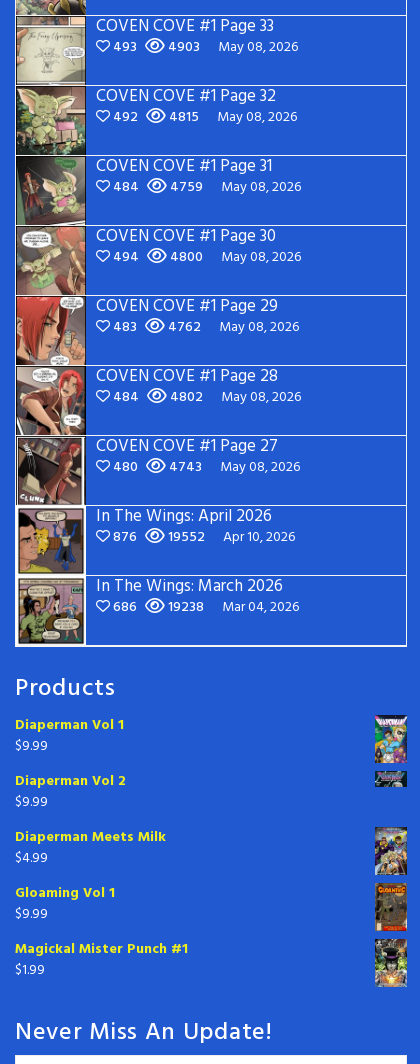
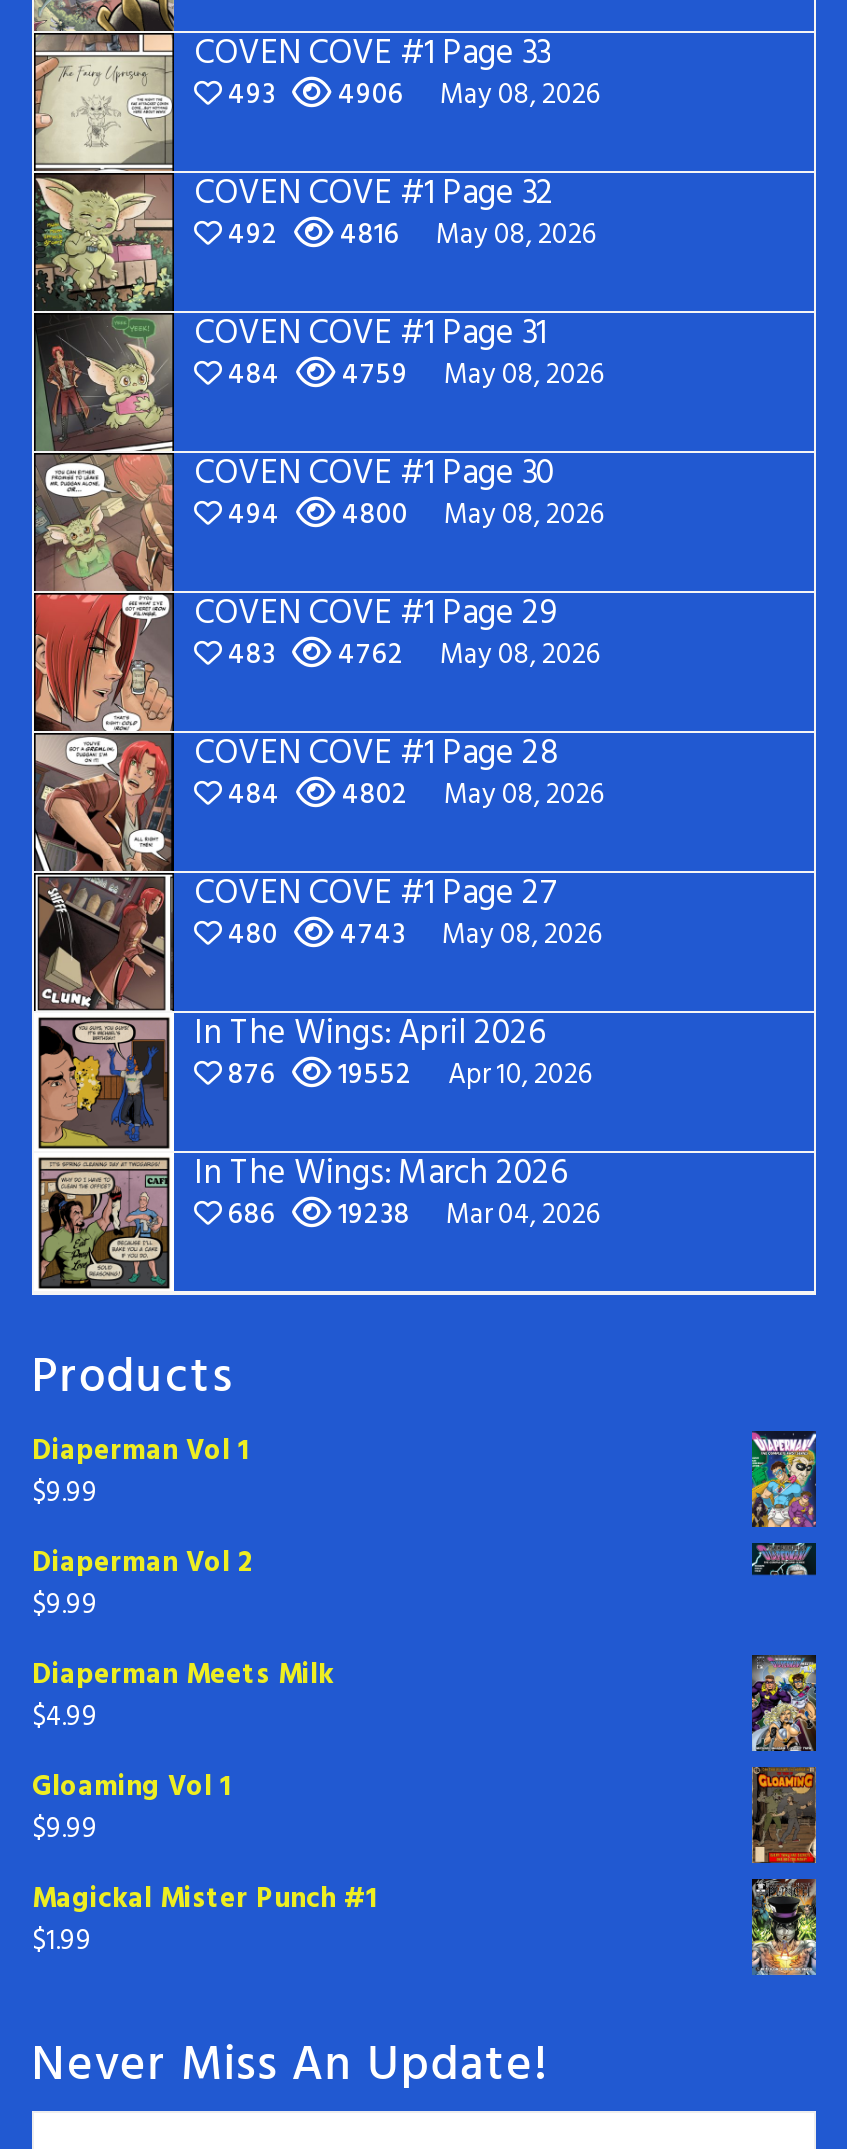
[110,36,298,59] 493 4903 May 08, 2026 -> [222,72,600,118] 493 4906 May 08, 2026
[110,106,297,129] 492 4815 May 08, 2026 -> [222,212,596,258] 492 4816 May 08, 2026

